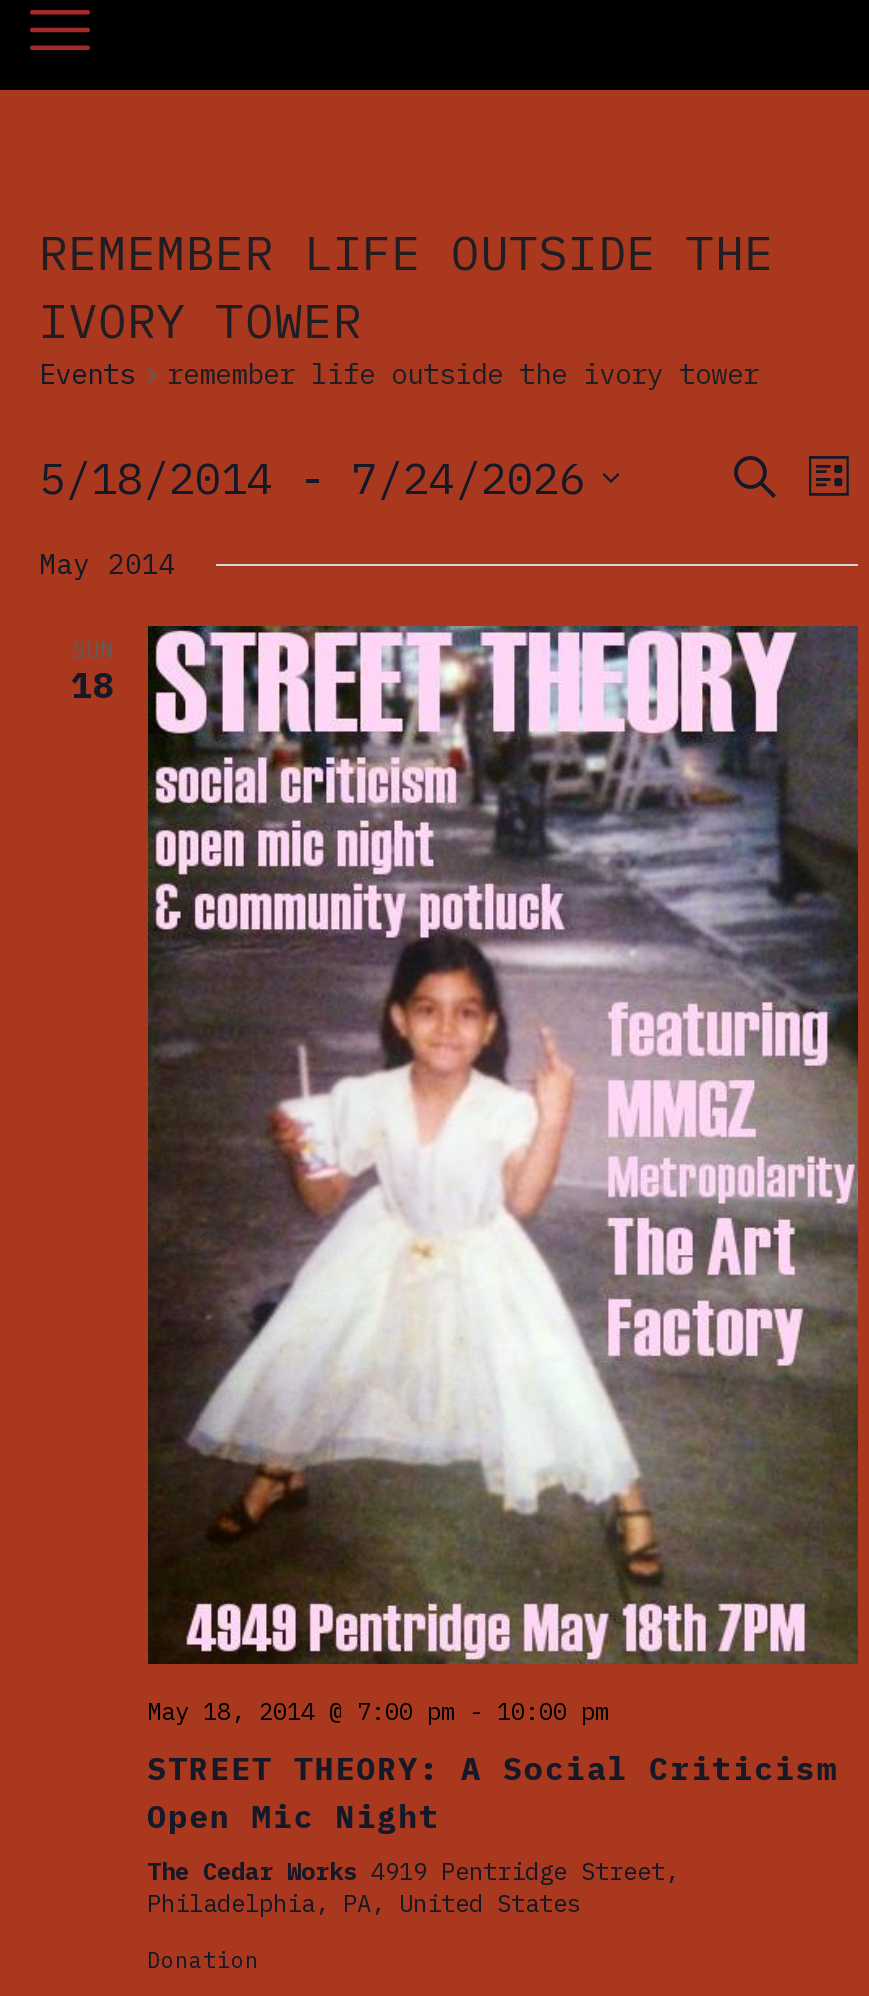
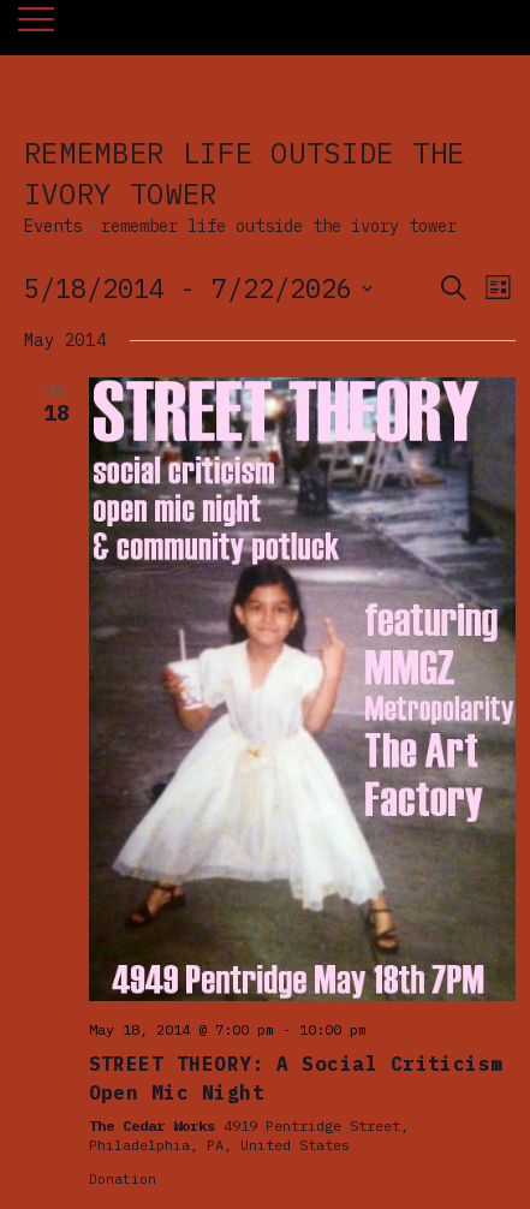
[39,448,585,506] 5/18/2014 - 7/24/2026 -> [23,270,352,305] 5/18/2014 - 7/22/2026

